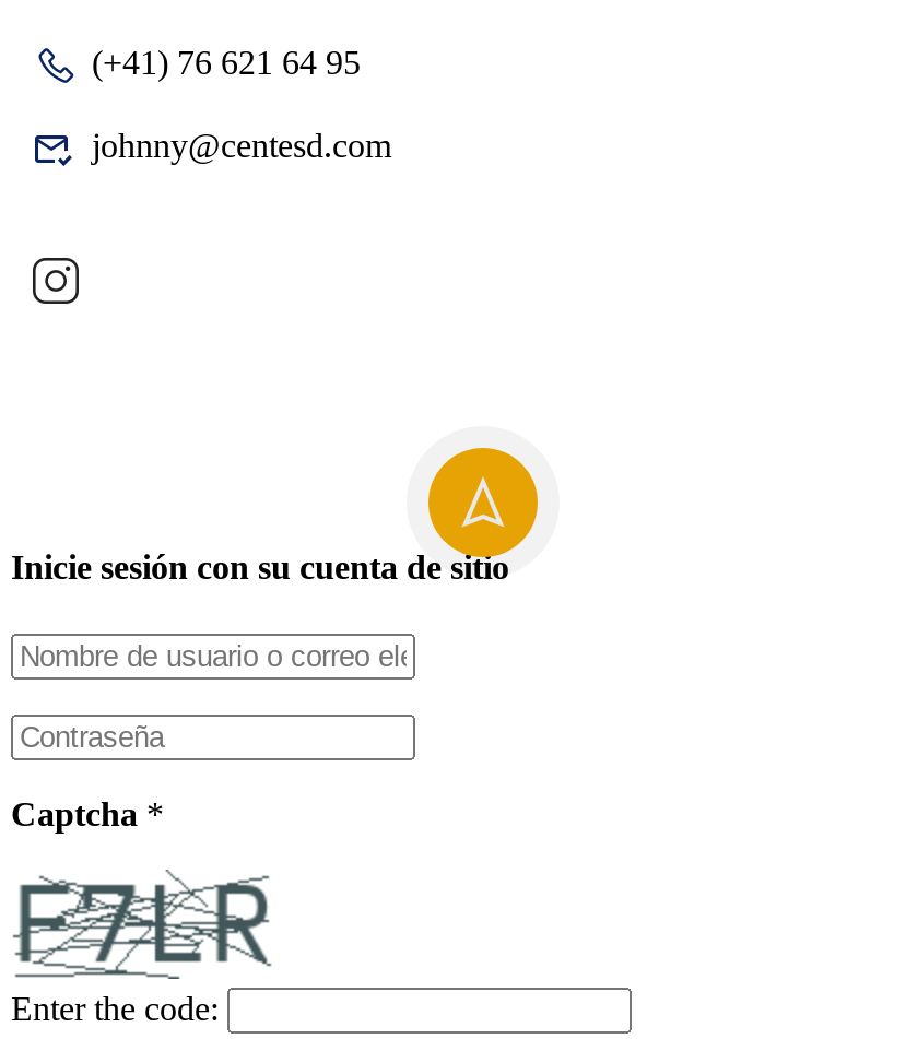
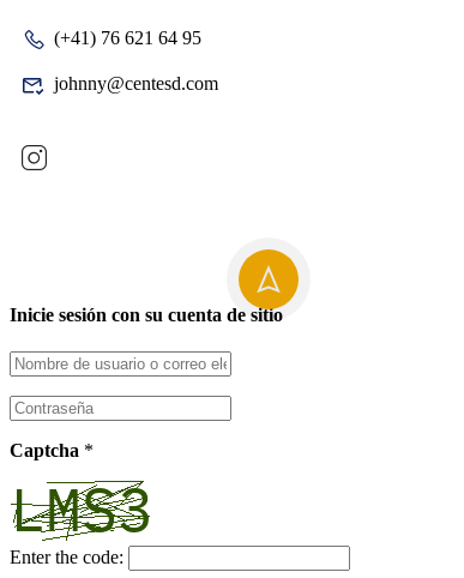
[13,870,273,981] [image] -> [10,480,151,541] [image]

